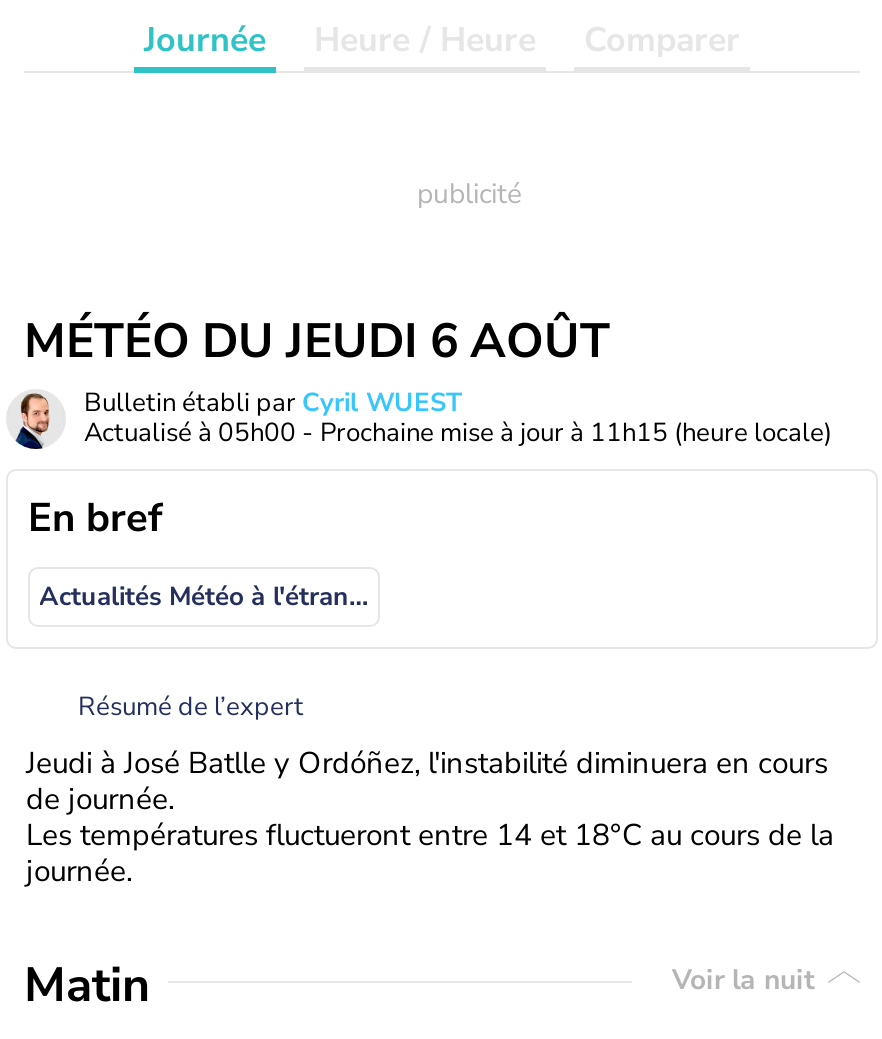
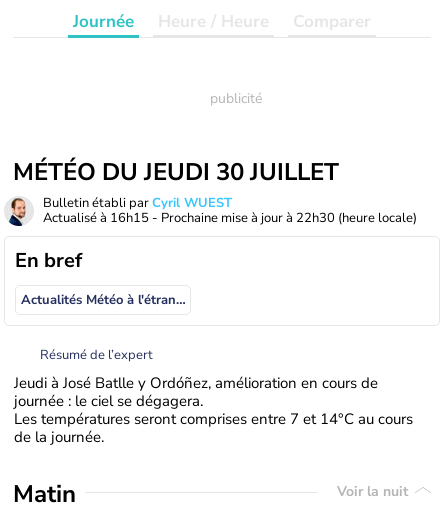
[24,309,610,373] MÉTÉO DU JEUDI 6 AOÛT -> [13,156,339,188] MÉTÉO DU JEUDI 30 JUILLET
[84,415,832,451] Actualisé à 05h00 - Prochaine mise à jour à 11h15 (heure locale) -> [43,209,417,227] Actualisé à 16h15 - Prochaine mise à jour à 22h30 (heure locale)
[26,743,834,891] Jeudi à José Batlle y Ordóñez, l'instabilité diminuera en cours | de journée. | Les températures fluctueront entre 14 et 18°C au cours de la | journée. -> [14,373,413,447] Jeudi à José Batlle y Ordóñez, amélioration en cours de | journée : le ciel se dégagera. | Les températures seront comprises entre 7 et 14°C au cours | de la journée.

